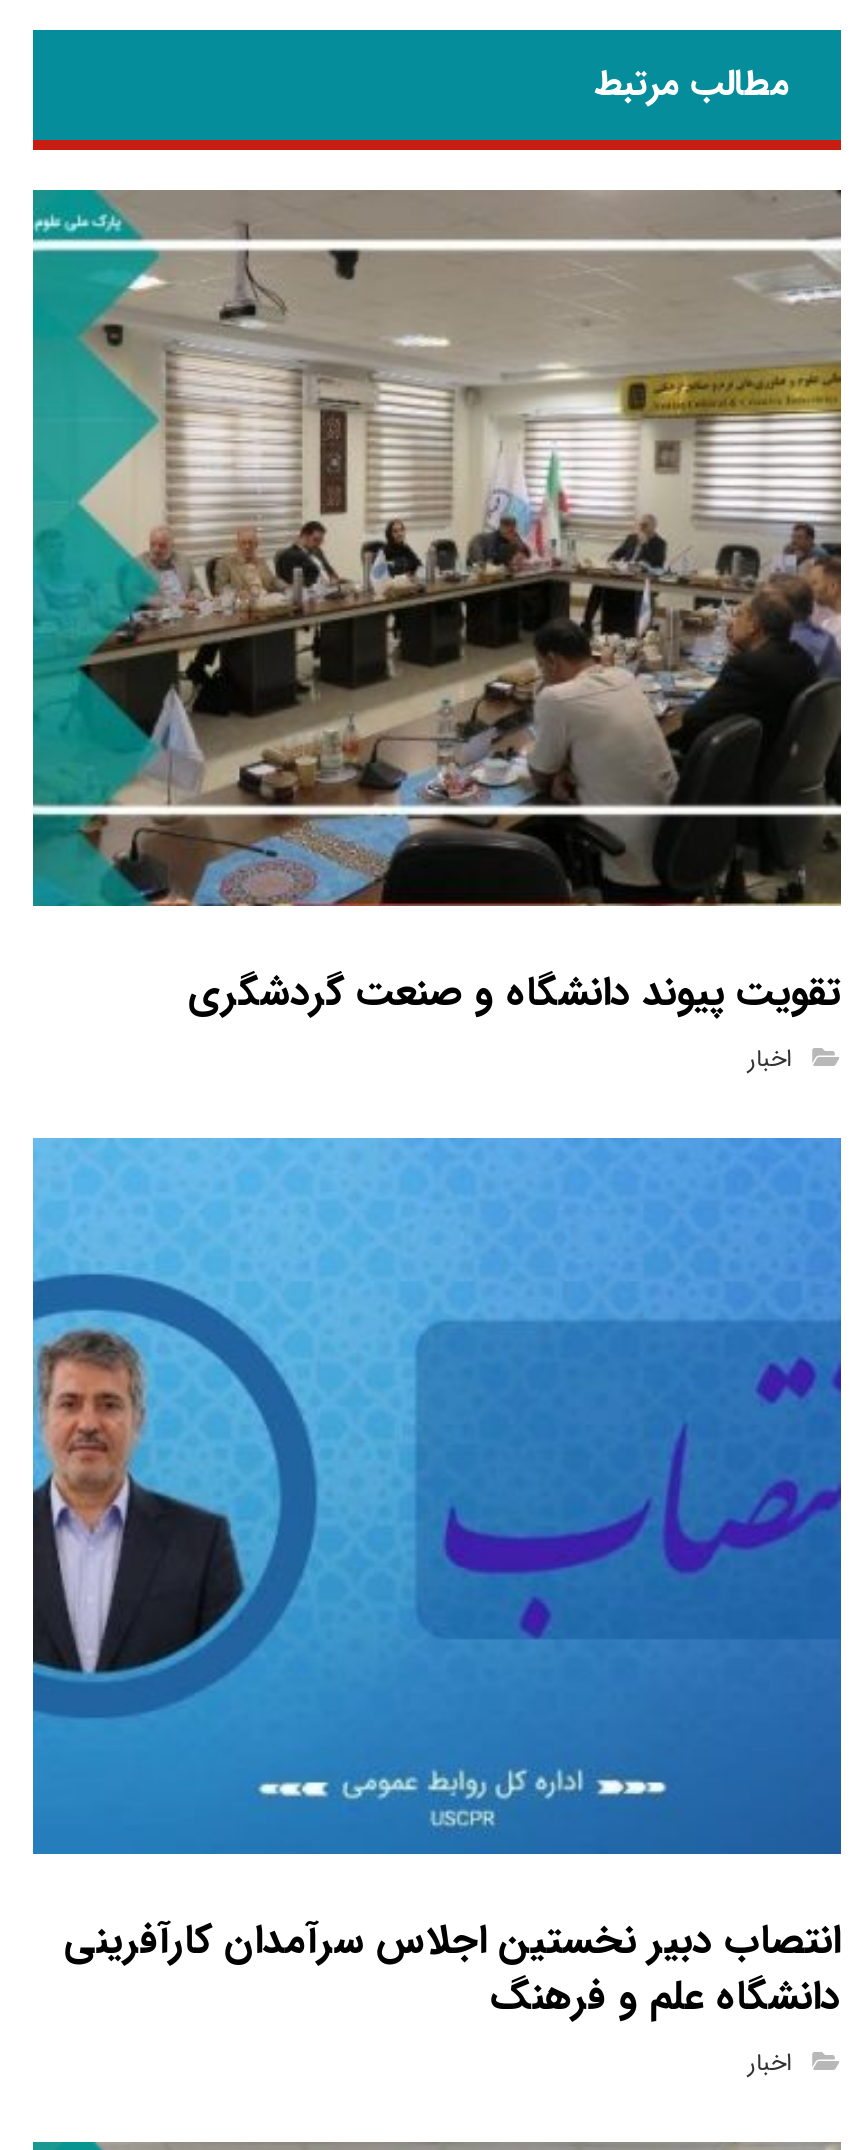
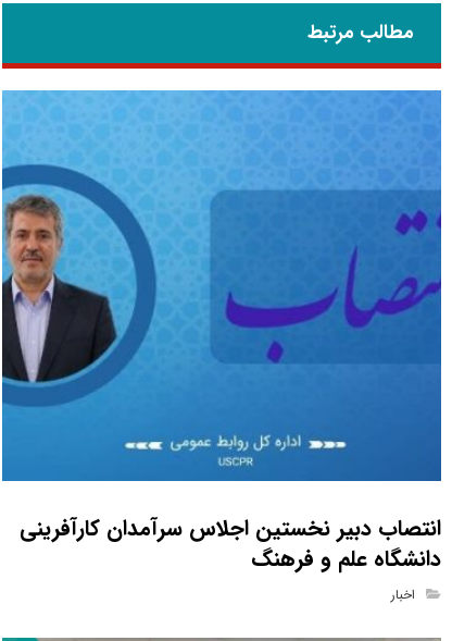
[31,189,843,1078] [image] | تقویت پیوند دانشگاه و صنعت گردشگری | اخبار -> none

